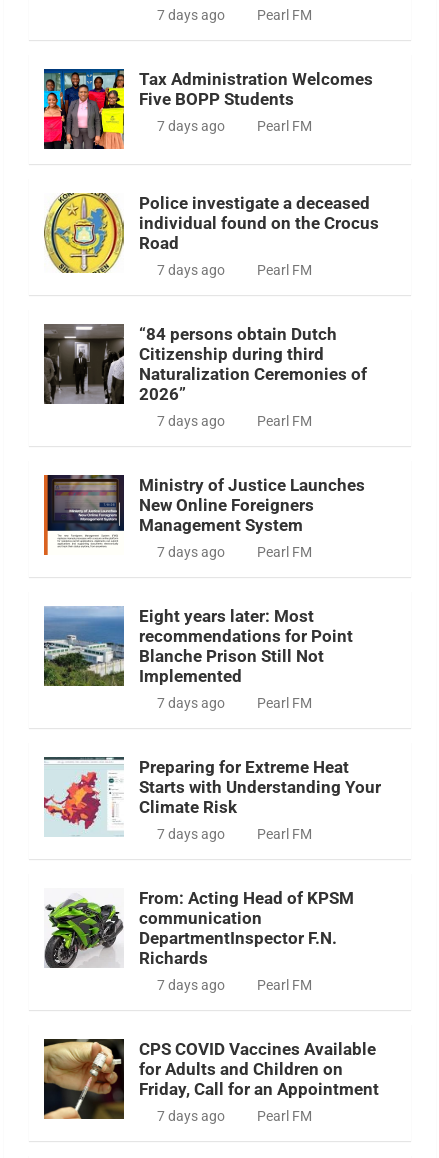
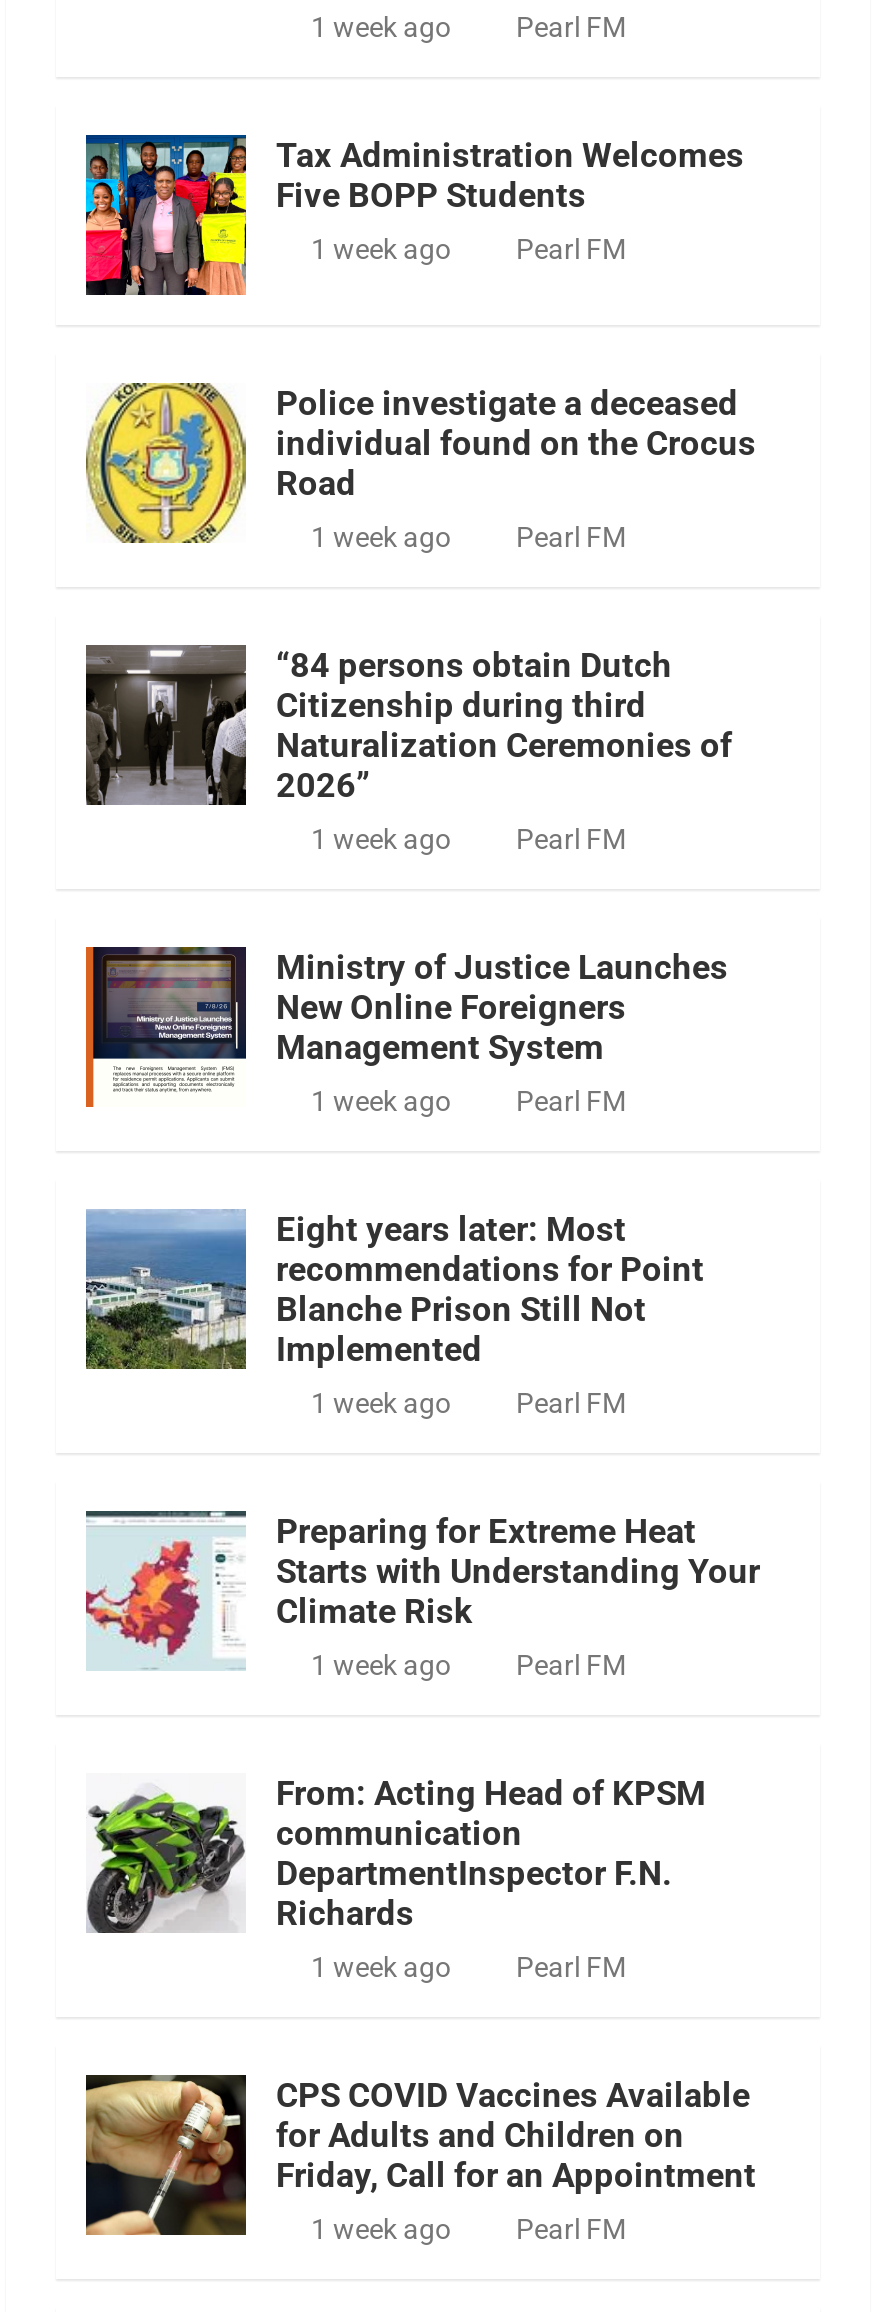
[156,7,224,23] 7 days ago -> [311,10,451,42] 1 week ago
[156,118,224,134] 7 days ago -> [311,232,451,264] 1 week ago
[156,262,224,278] 7 days ago -> [311,520,451,552] 1 week ago
[156,413,224,429] 7 days ago -> [311,822,451,854] 1 week ago
[156,544,224,560] 7 days ago -> [311,1084,451,1116] 1 week ago
[156,695,224,711] 7 days ago -> [311,1386,451,1418] 1 week ago
[156,826,224,842] 7 days ago -> [311,1648,451,1680] 1 week ago
[156,977,224,993] 7 days ago -> [311,1950,451,1982] 1 week ago
[156,1108,224,1124] 7 days ago -> [311,2212,451,2244] 1 week ago

